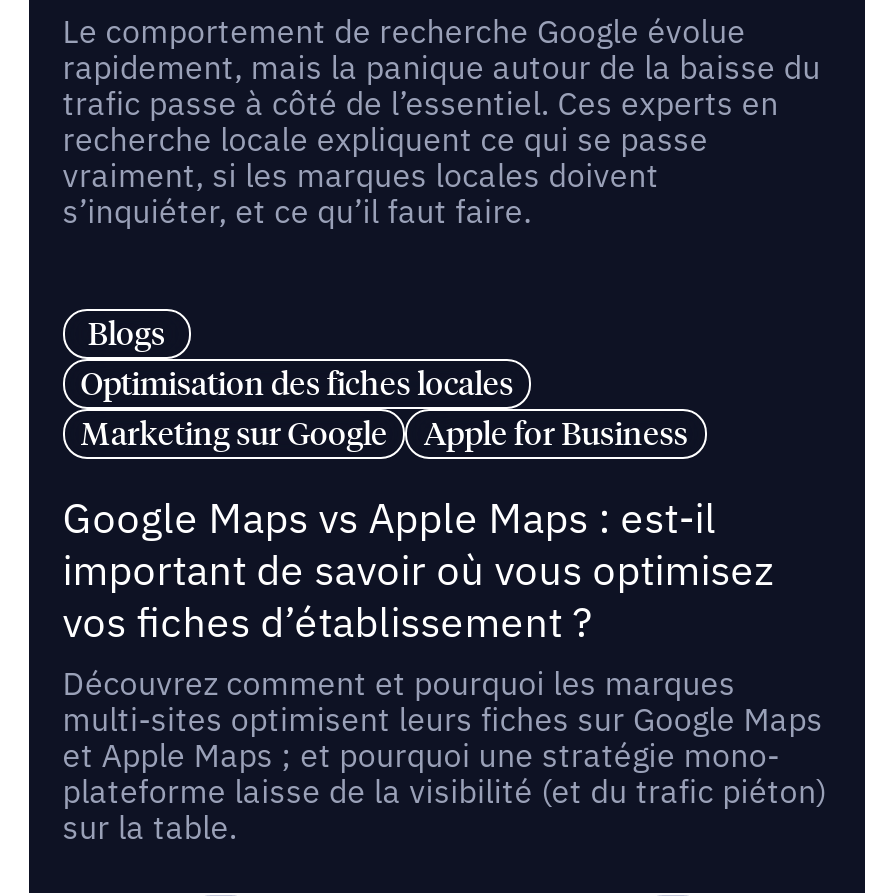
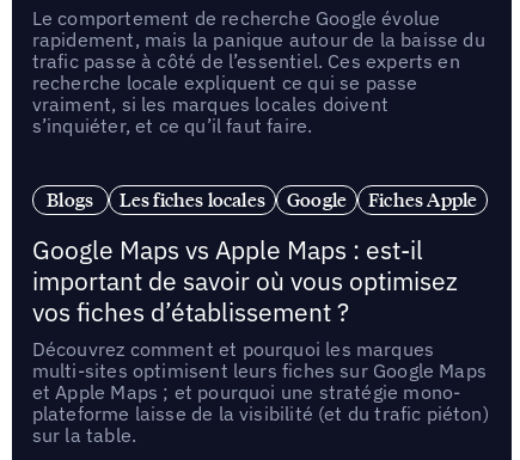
[81,363,688,453] Optimisation des fiches locales | Marketing sur Google | Apple for Business -> [119,187,477,211] Les fiches locales | Google | Fiches Apple

